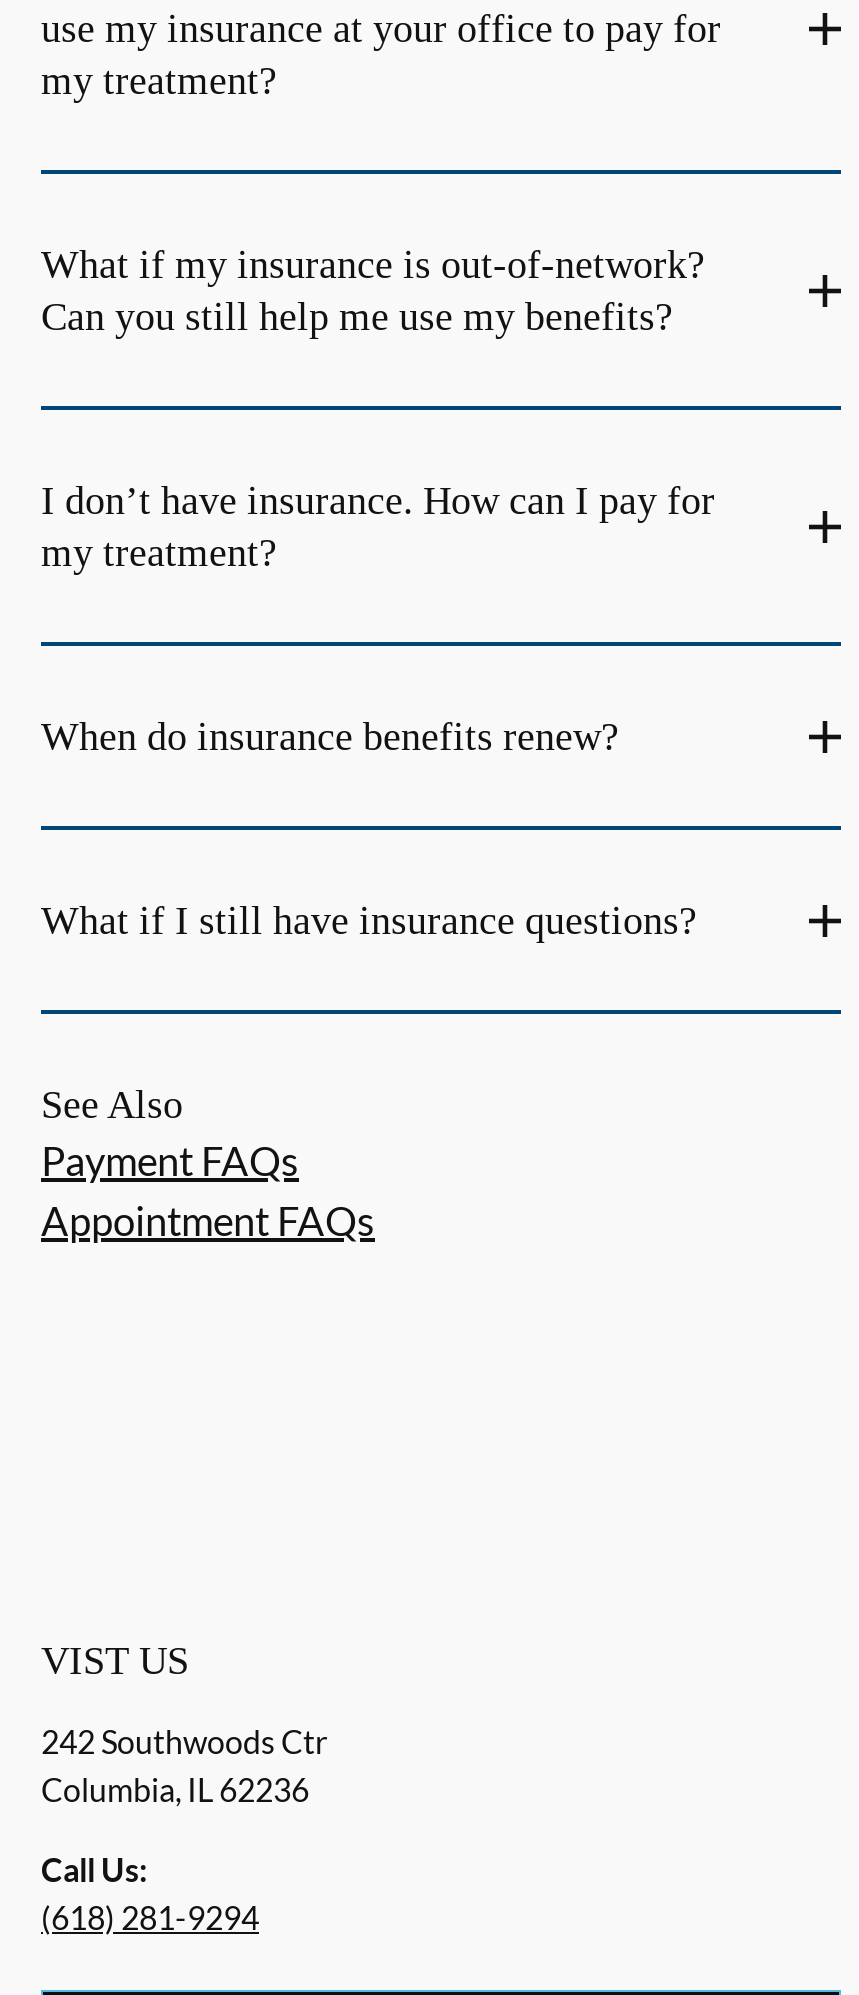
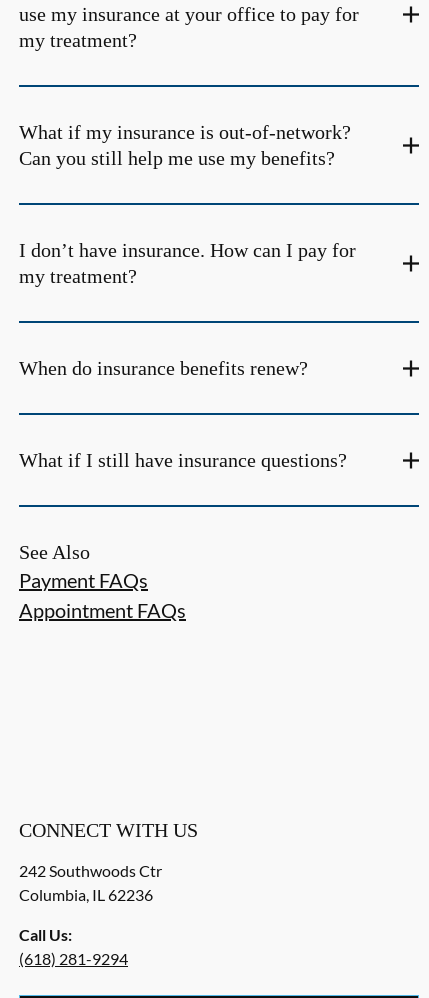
[41,1638,189,1682] VIST US -> [19,819,198,841] CONNECT WITH US

